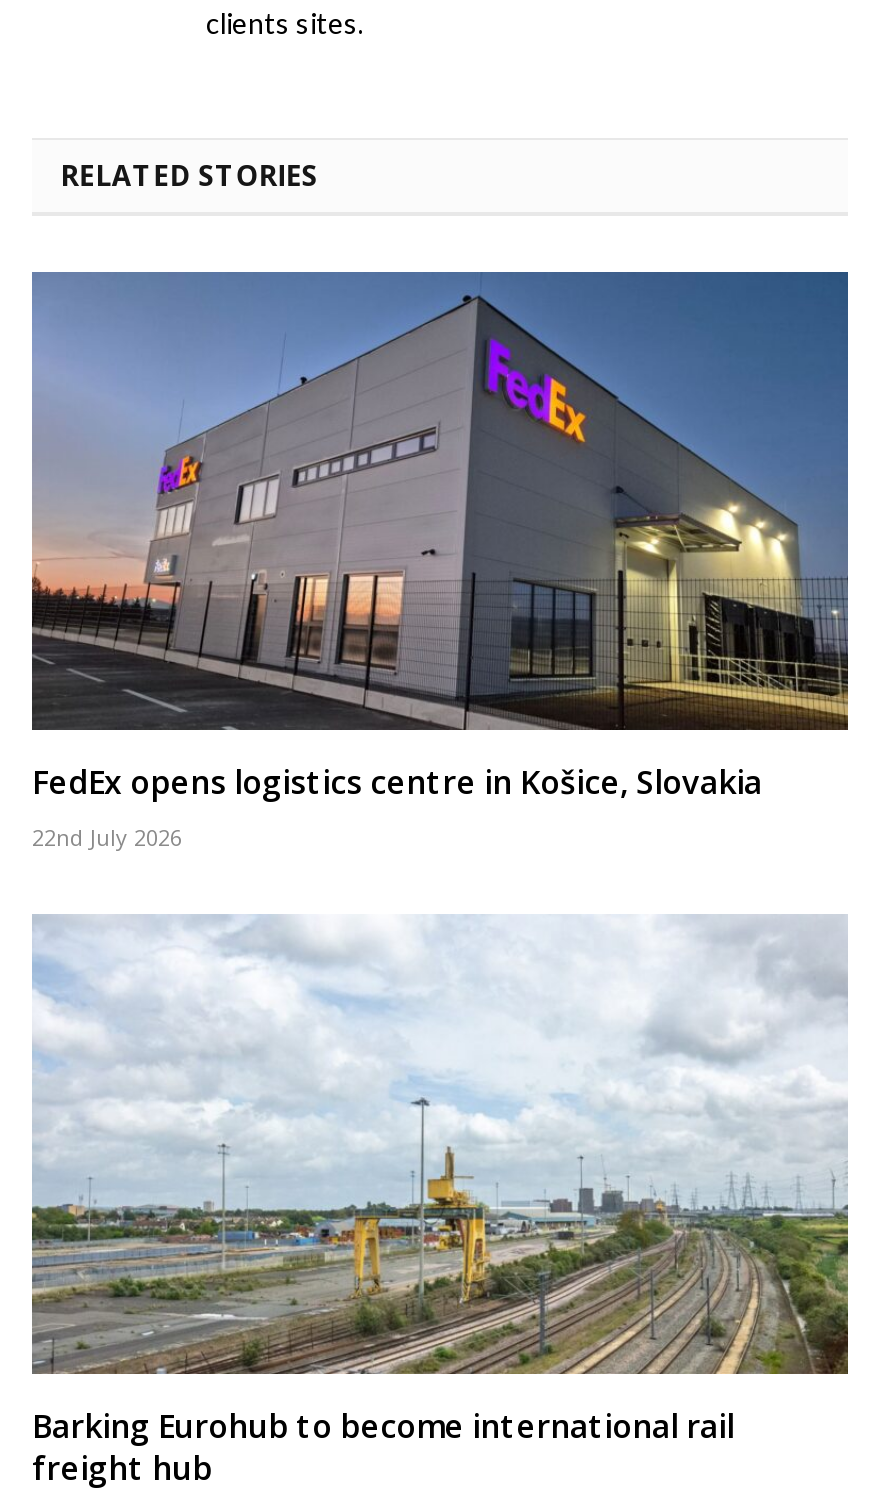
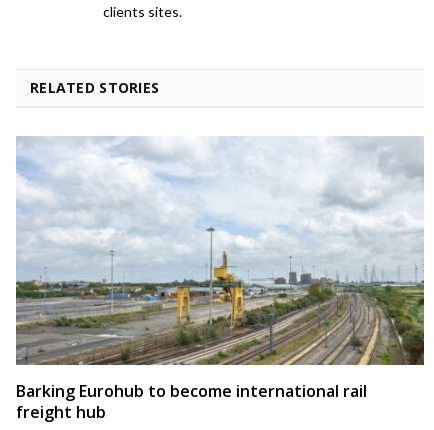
[32,270,850,852] [image] | FedEx opens logistics centre in Košice, Slovakia | 22nd July 2026 -> none

